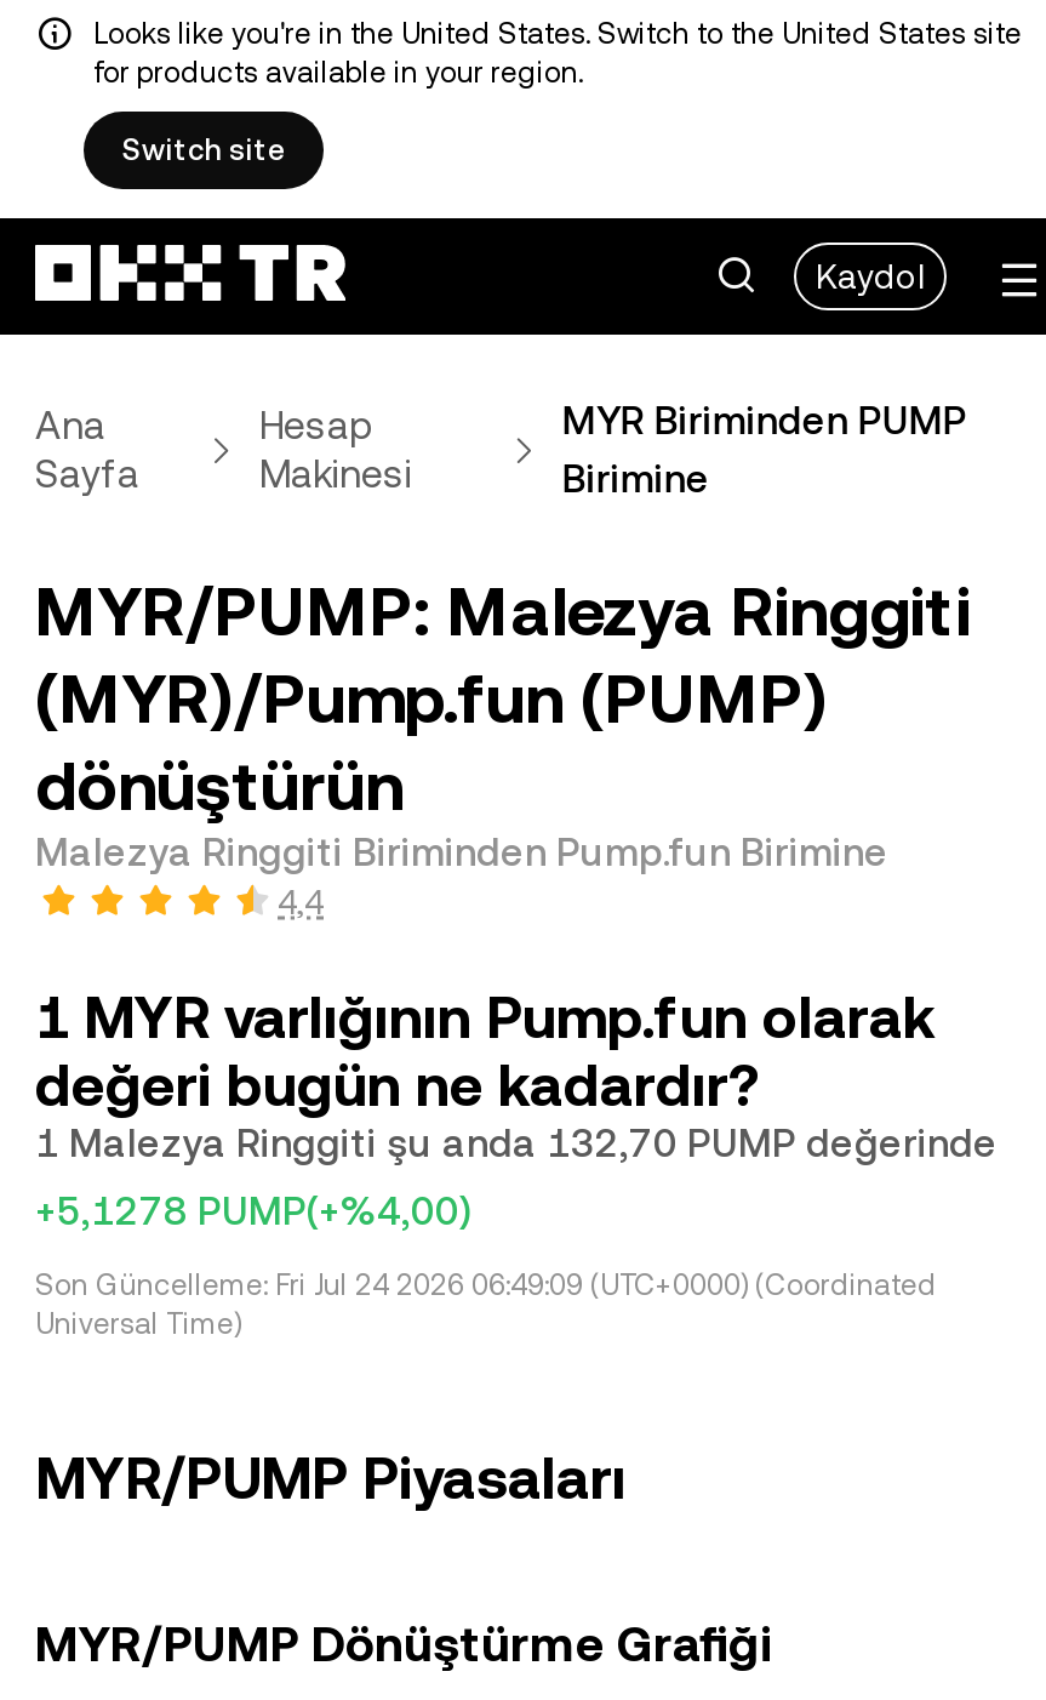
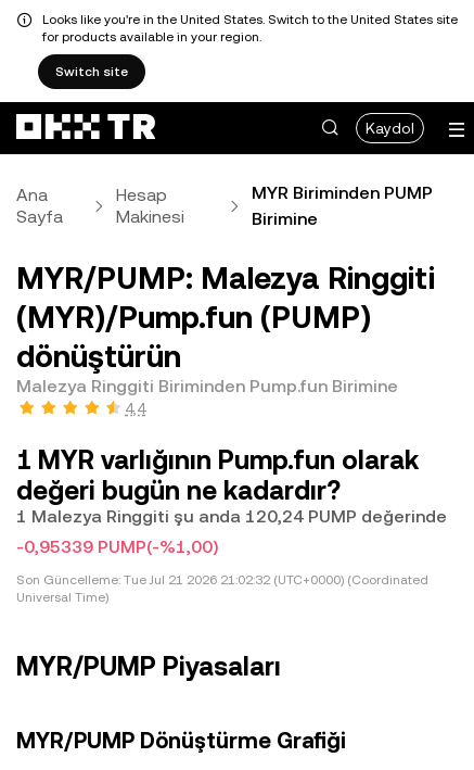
[35,1120,998,1166] 1 Malezya Ringgiti şu anda 132,70 PUMP değerinde -> [16,506,447,527] 1 Malezya Ringgiti şu anda 120,24 PUMP değerinde
[35,1188,471,1234] +5,1278 PUMP(+%4,00) -> [16,537,218,557] -0,95339 PUMP(-%1,00)
[35,1268,937,1302] Son Güncelleme: Fri Jul 24 2026 06:49:09 (UTC+0000) (Coordinated -> [16,572,428,588] Son Güncelleme: Tue Jul 21 2026 21:02:32 (UTC+0000) (Coordinated

